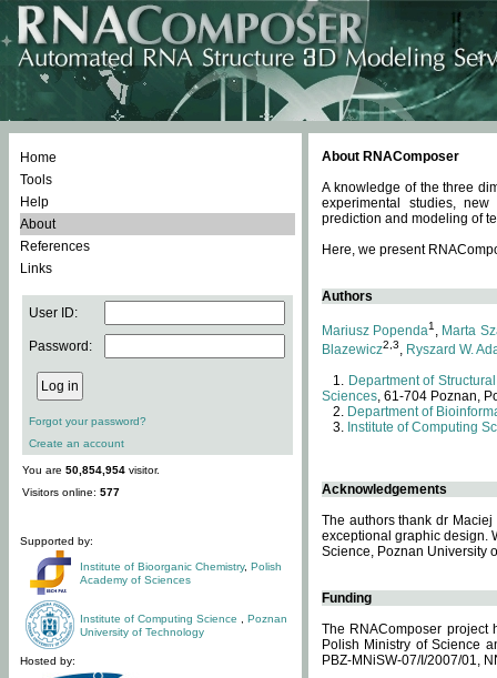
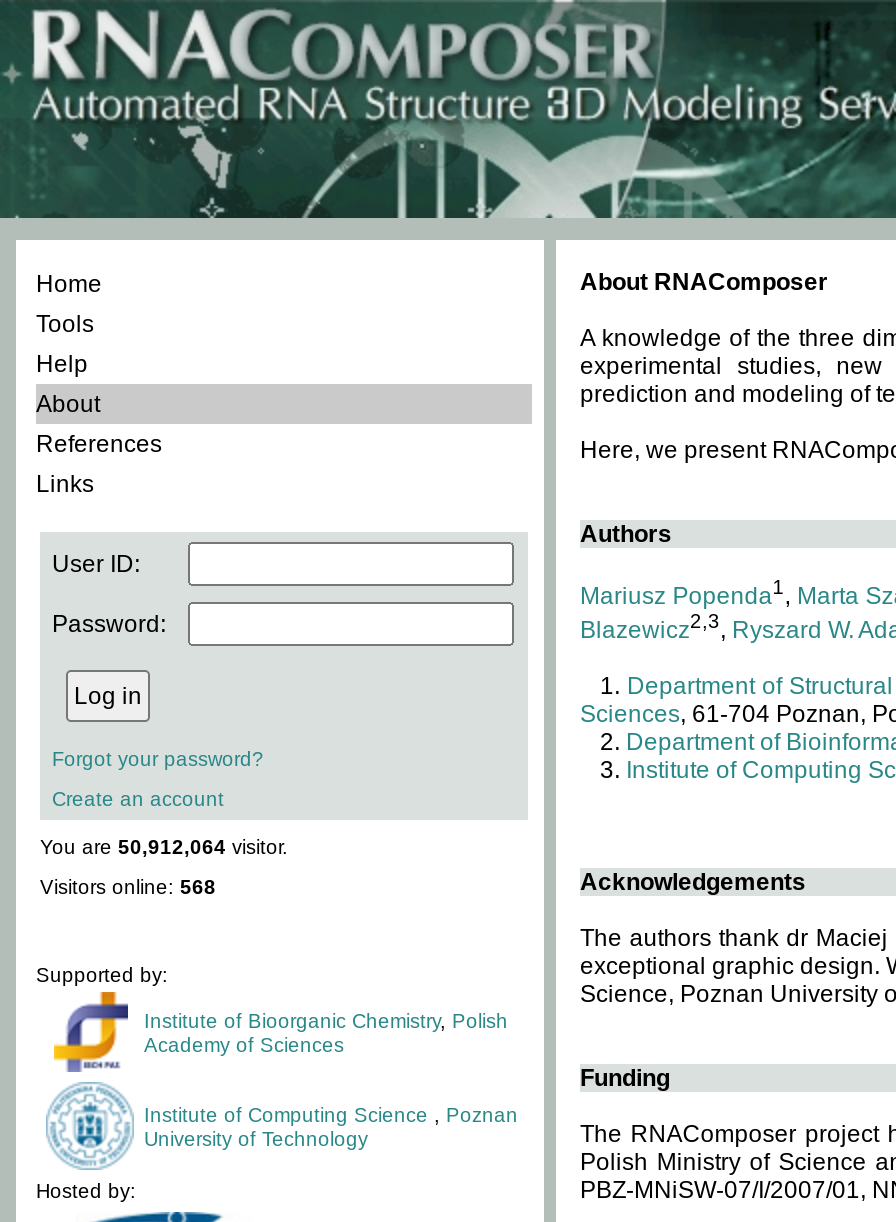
[22,464,160,476] You are 50,854,954 visitor. -> [40,836,288,858] You are 50,912,064 visitor.
[22,486,120,498] Visitors online: 577 -> [40,876,216,898] Visitors online: 568

